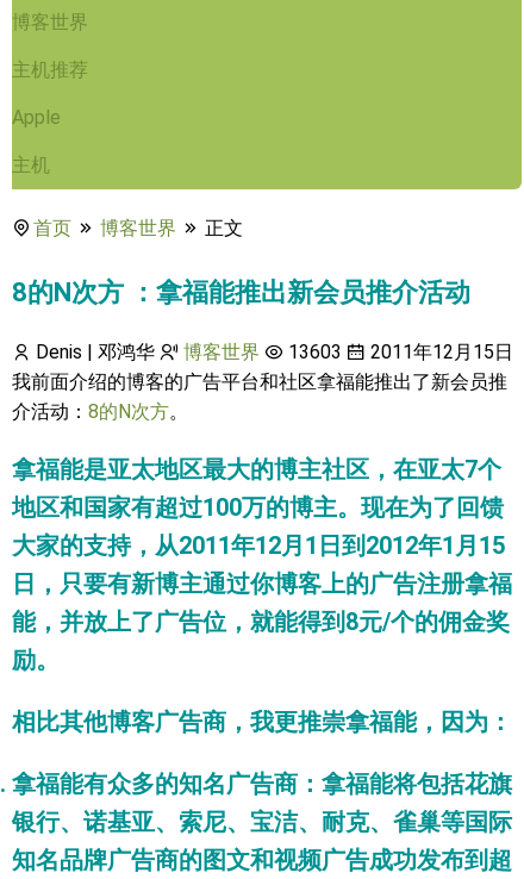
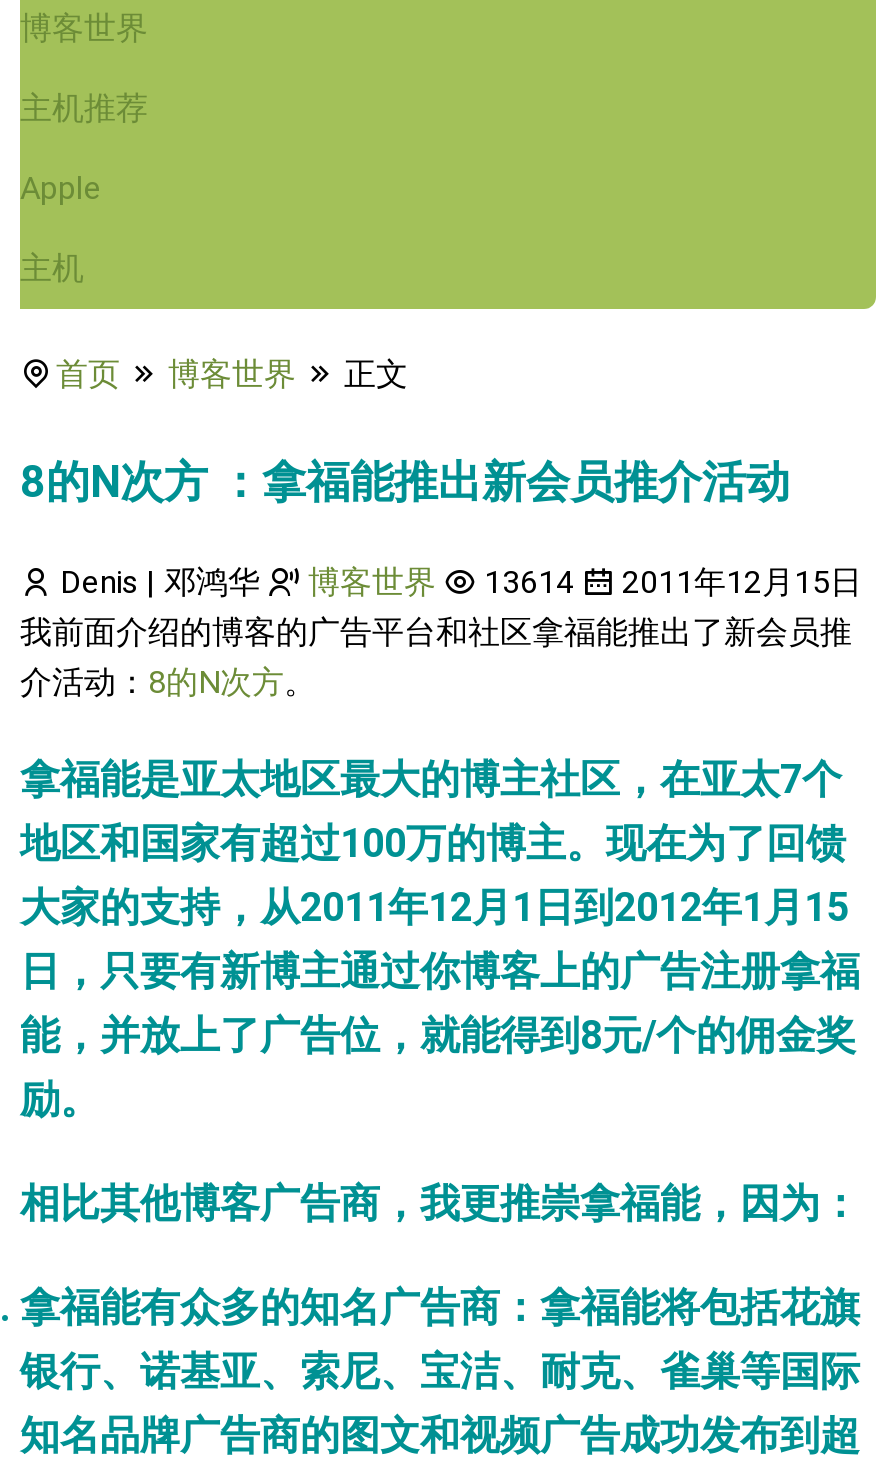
[283,341,342,363] 13603 -> [476,563,574,601] 13614

